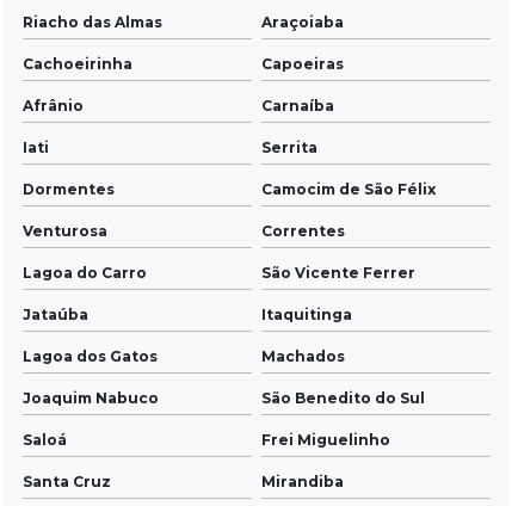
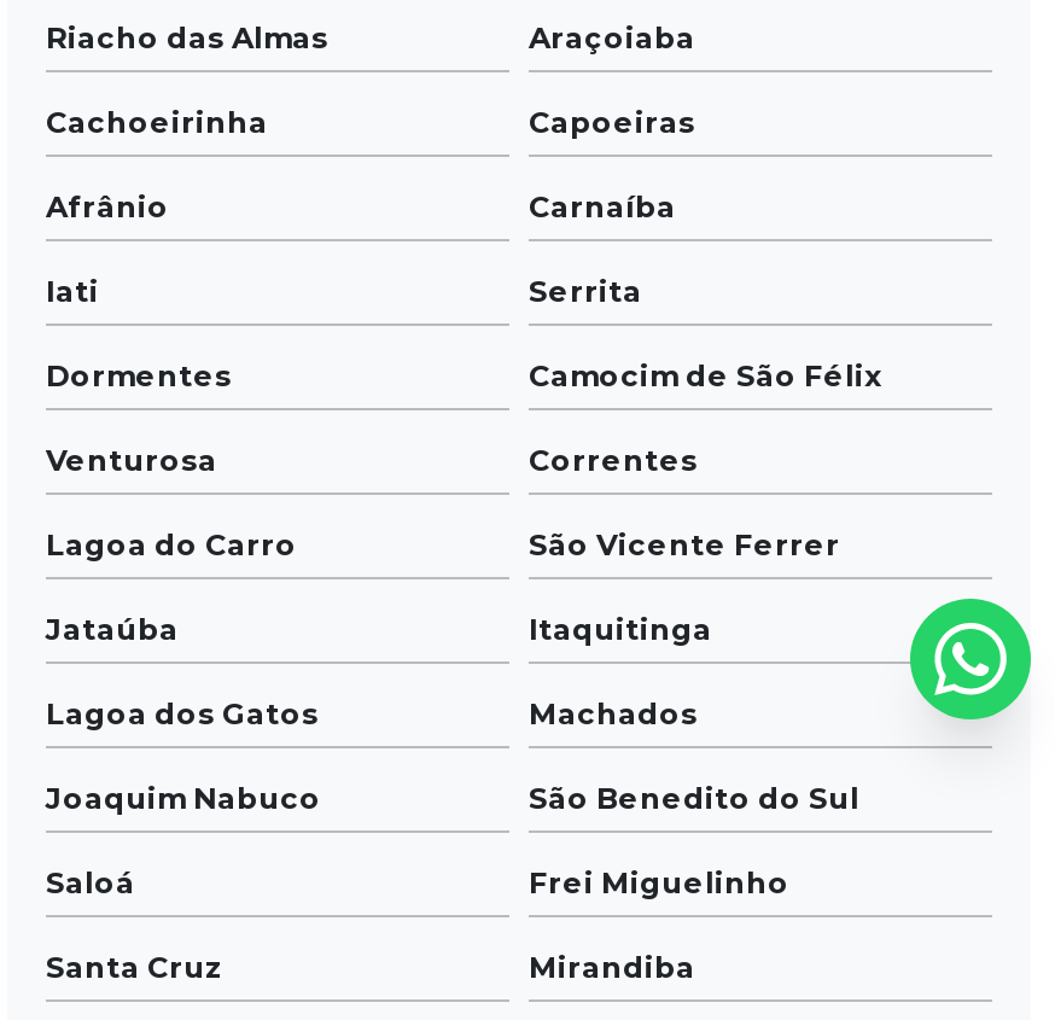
none -> [908,596,1033,732] [image]

